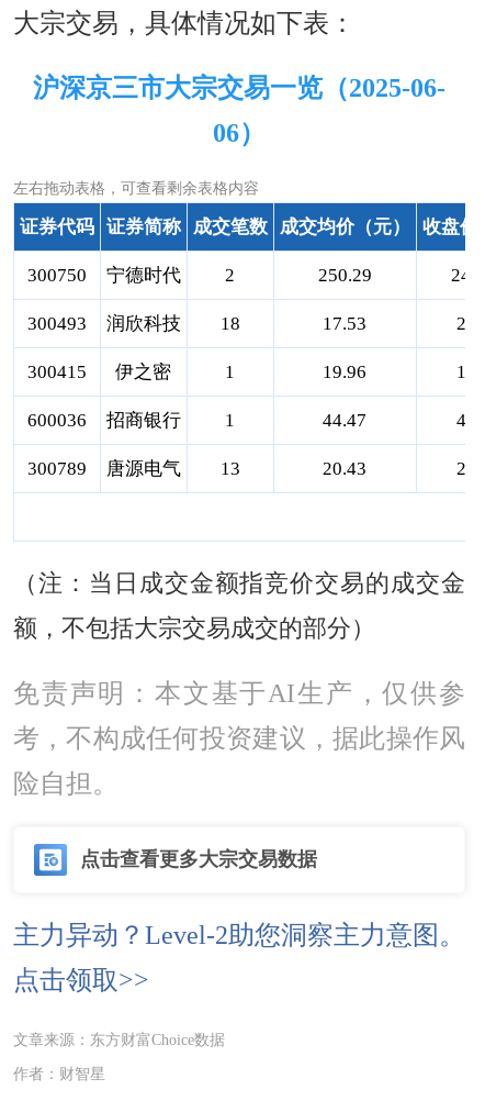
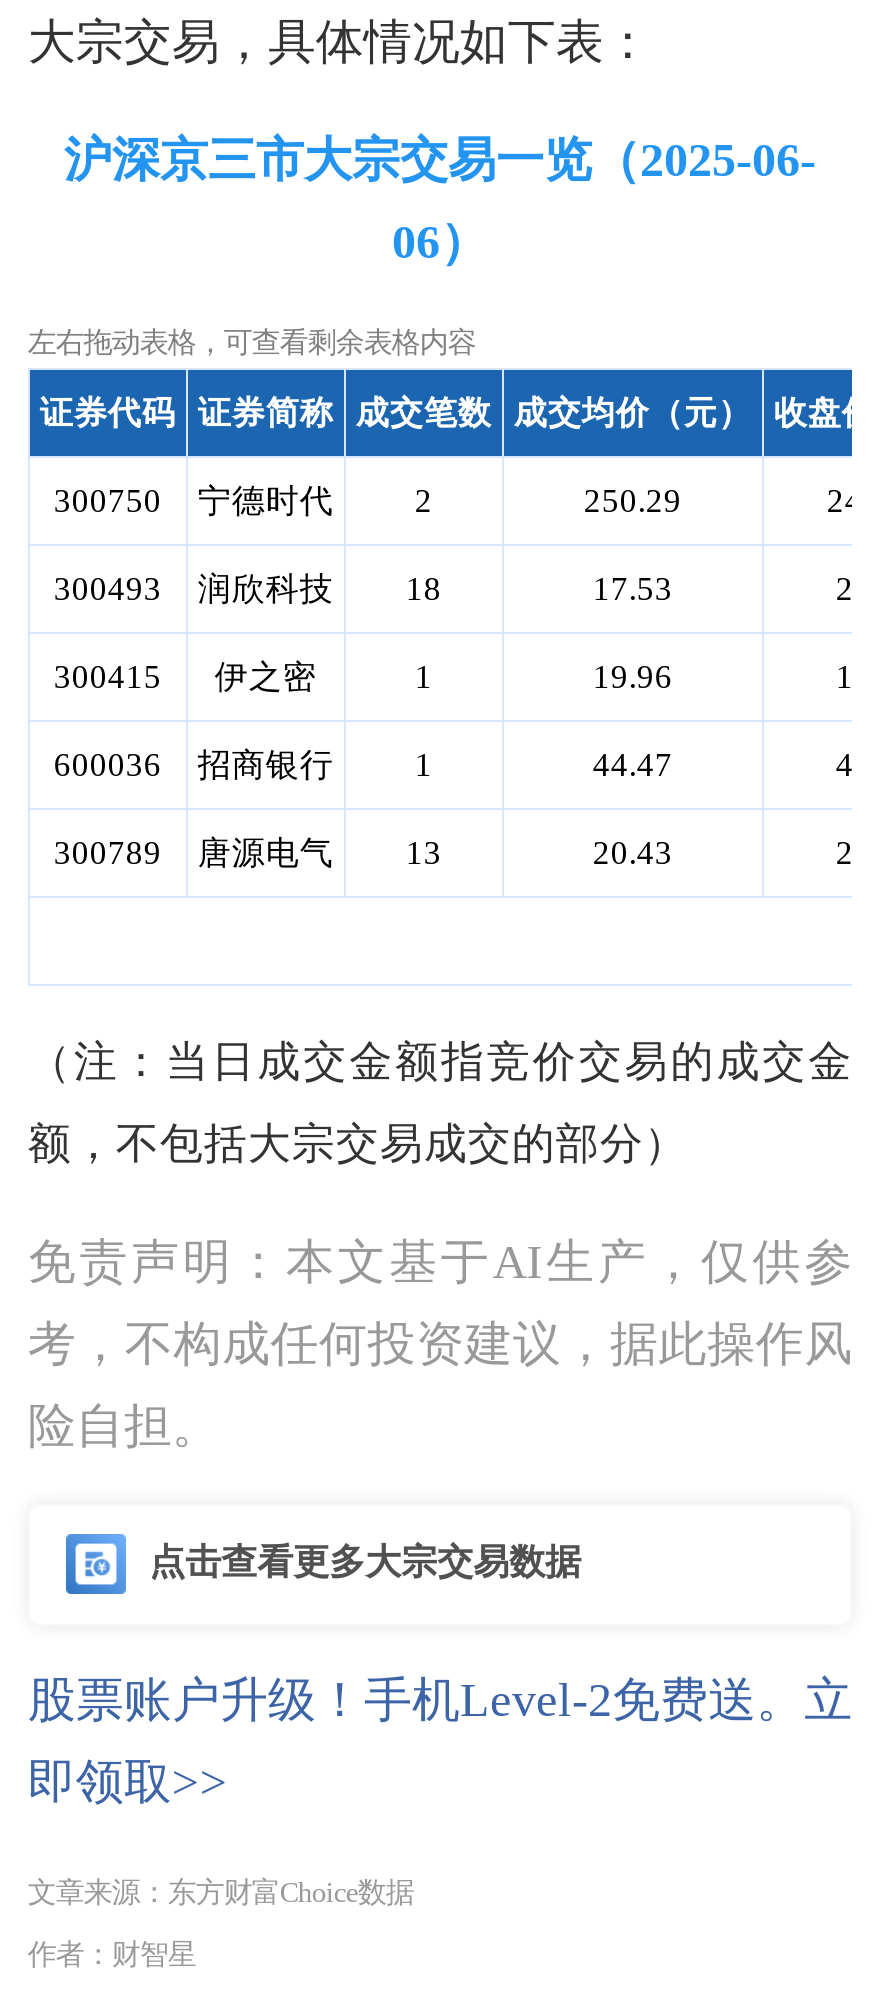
[13,920,465,949] 主力异动？Level-2助您洞察主力意图。 -> [28,1675,852,1727] 股票账户升级！手机Level-2免费送。立
[13,966,149,994] 点击领取>> -> [28,1757,228,1809] 即领取>>

